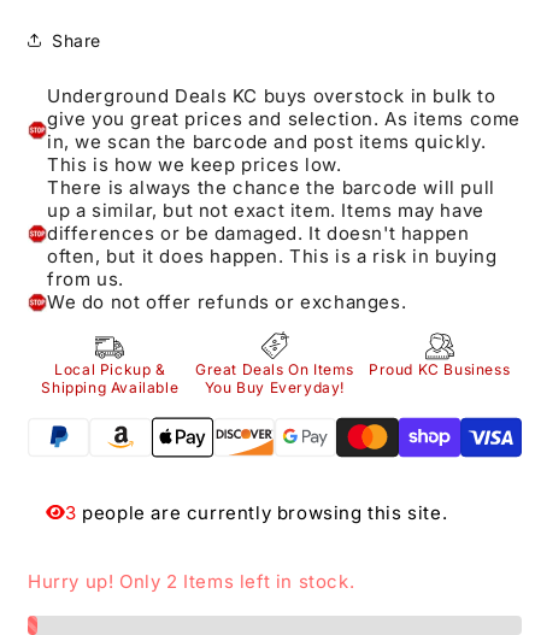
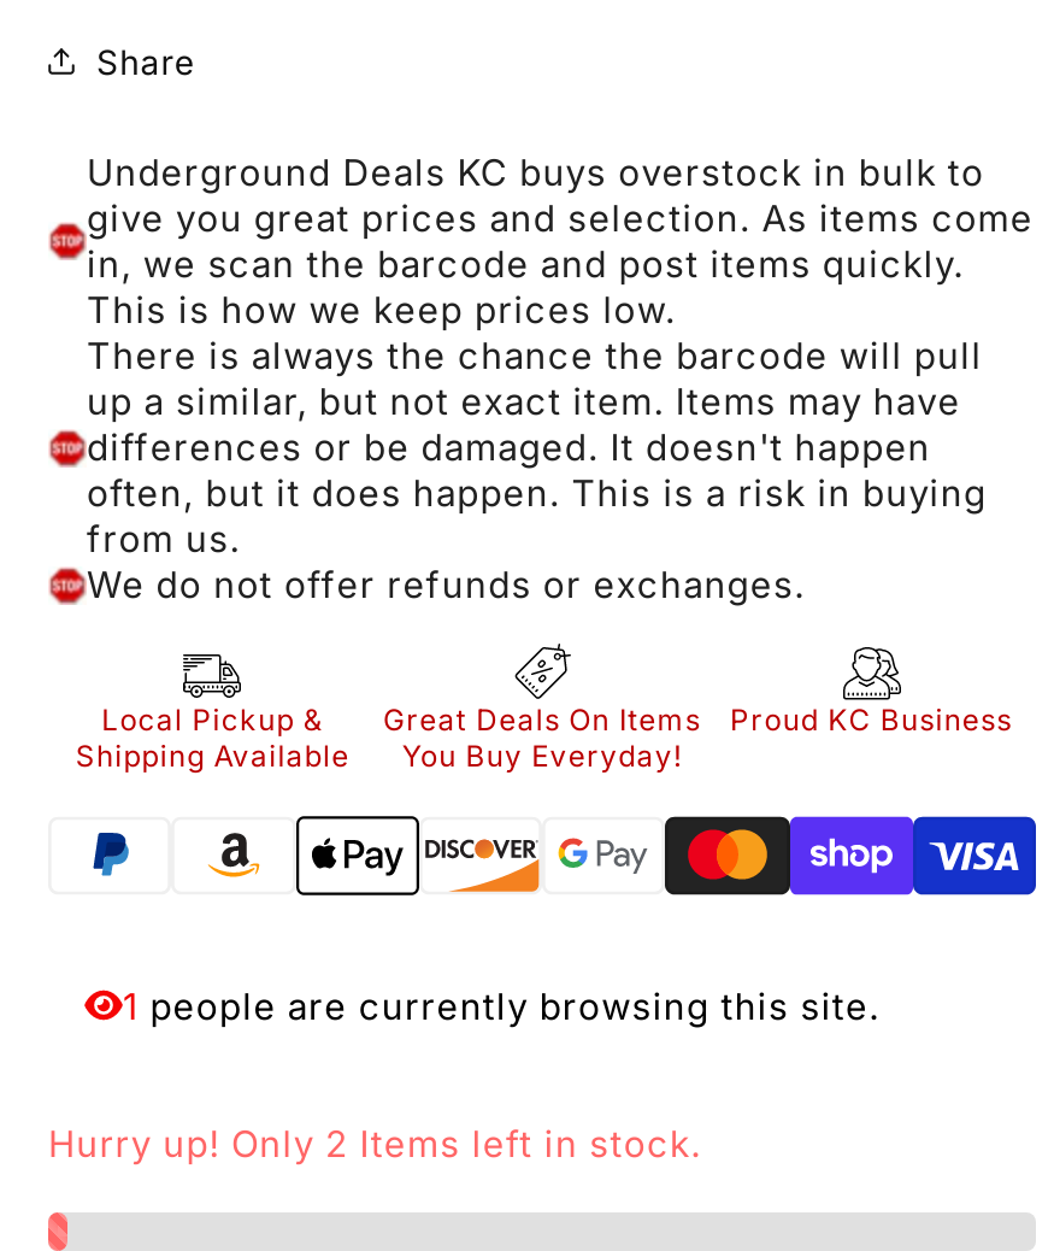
[65,501,447,524] 3 people are currently browsing this site. -> [123,984,880,1029] 1 people are currently browsing this site.

